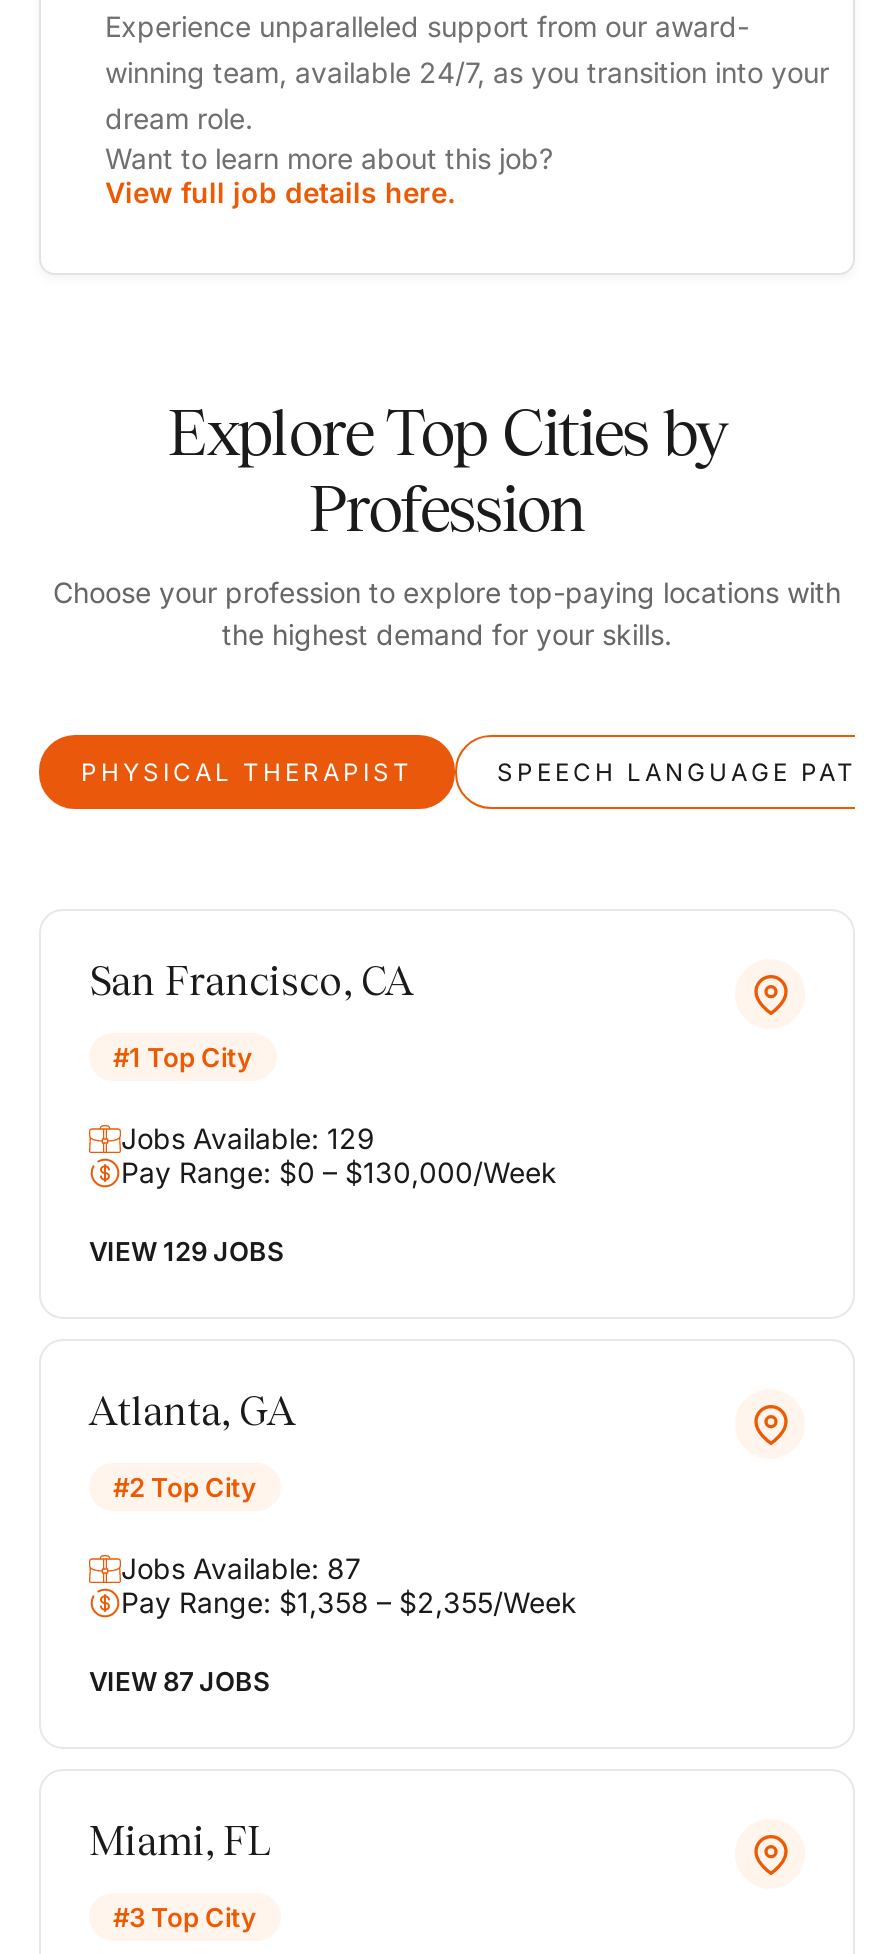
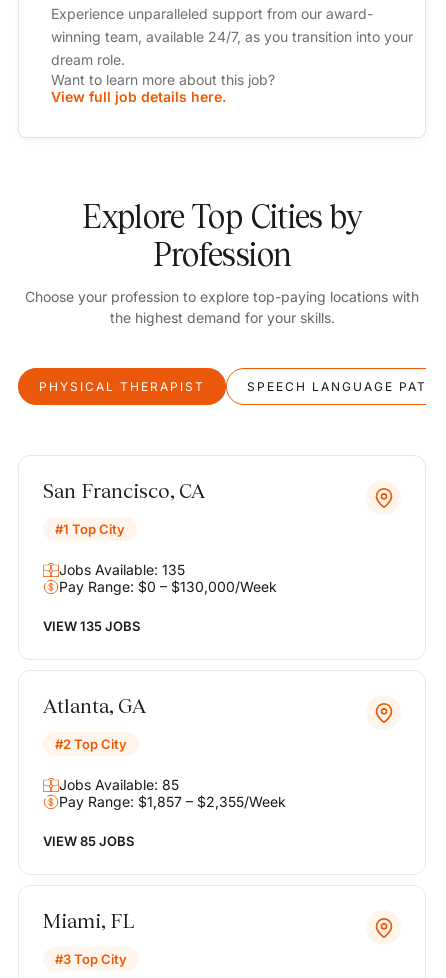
[121,1121,375,1155] Jobs Available: 129 -> [59,561,185,578] Jobs Available: 135
[89,1235,283,1267] VIEW 129 JOBS -> [43,618,140,634] VIEW 135 JOBS
[121,1551,361,1585] Jobs Available: 87 -> [59,776,179,793] Jobs Available: 85
[121,1585,577,1619] Pay Range: $1,358 – $2,355/Week -> [59,793,286,810] Pay Range: $1,857 – $2,355/Week
[89,1665,269,1697] VIEW 87 JOBS -> [43,833,134,849] VIEW 85 JOBS

